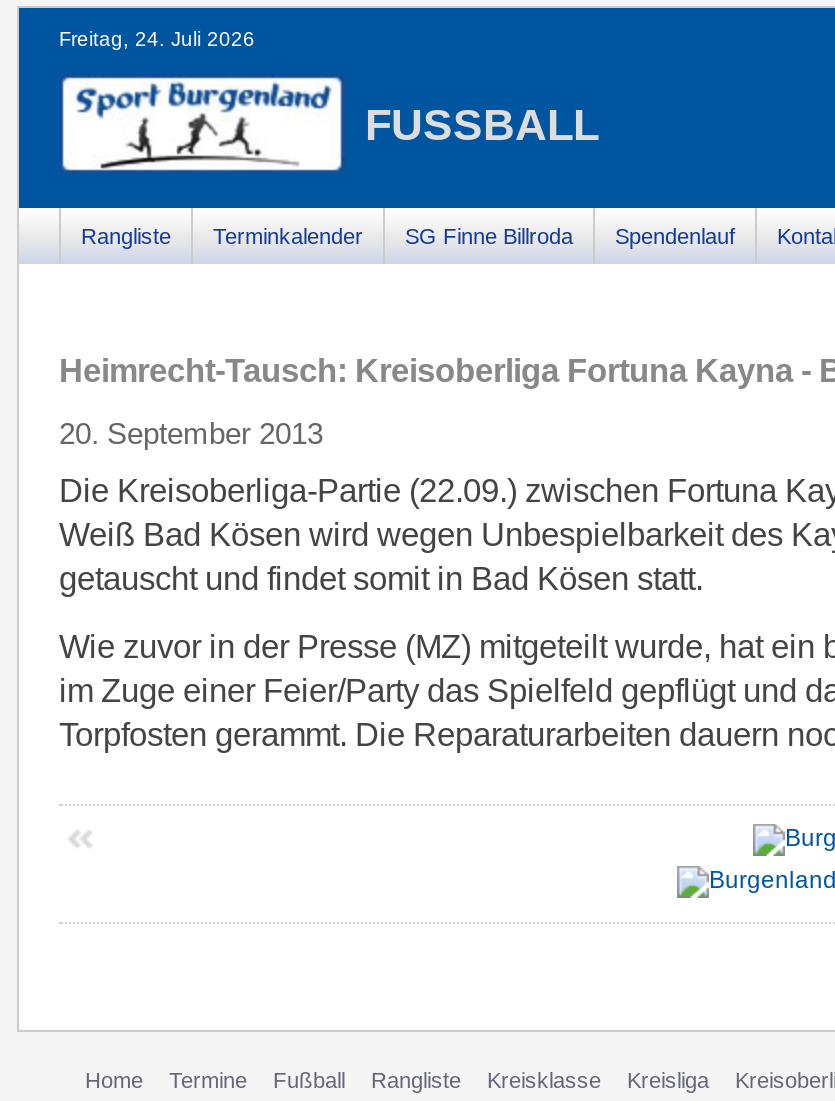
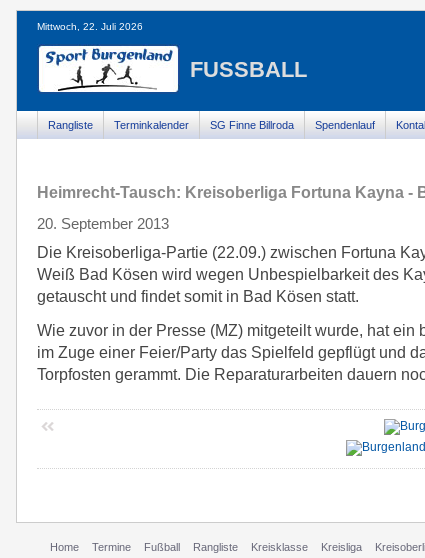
[59,28,255,50] Freitag, 24. Juli 2026 -> [37,21,143,32] Mittwoch, 22. Juli 2026

